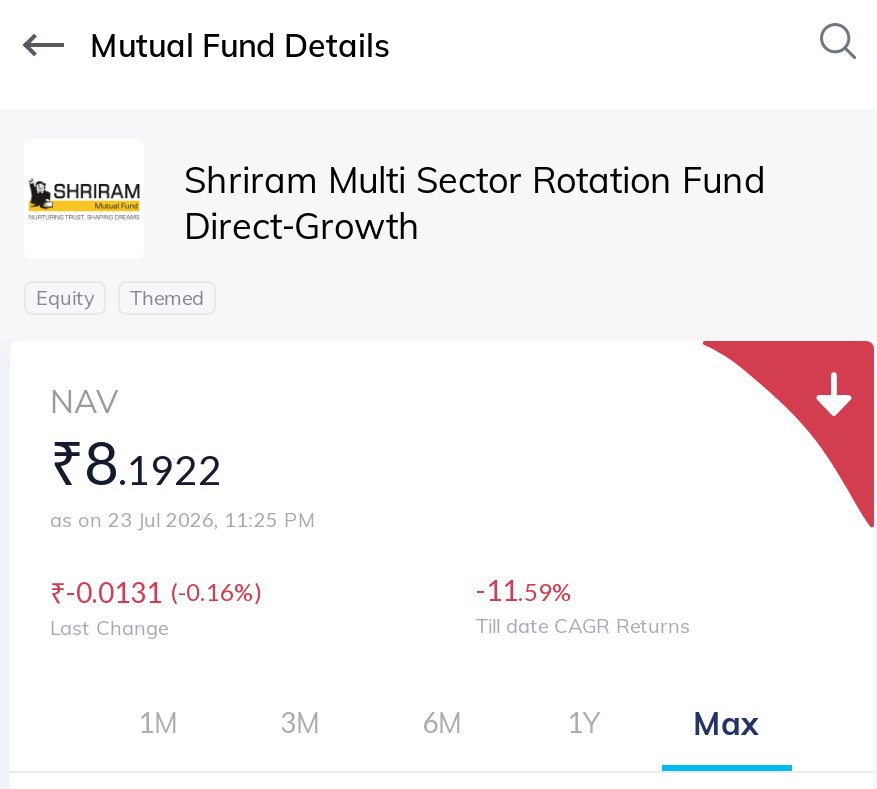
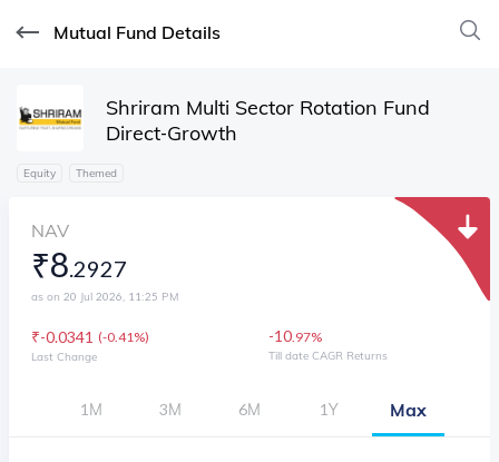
[50,425,222,501] ₹8.1922 -> [31,244,127,286] ₹8.2927
[50,507,314,533] as on 23 Jul 2026, 11:25 PM -> [31,289,178,304] as on 20 Jul 2026, 11:25 PM
[50,575,262,611] ₹-0.0131 ( 0.16%) -> [31,327,149,347] ₹-0.0341 ( 0.41%)
[476,573,572,609] -11.59% -> [268,326,322,346] -10.97%

